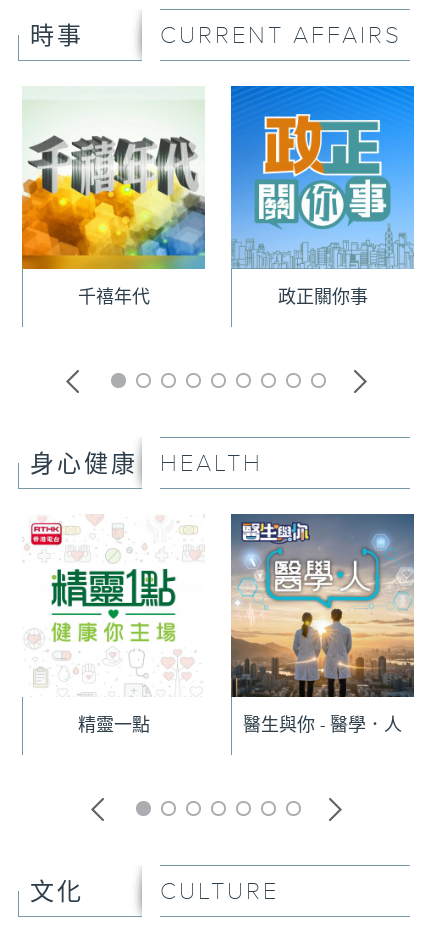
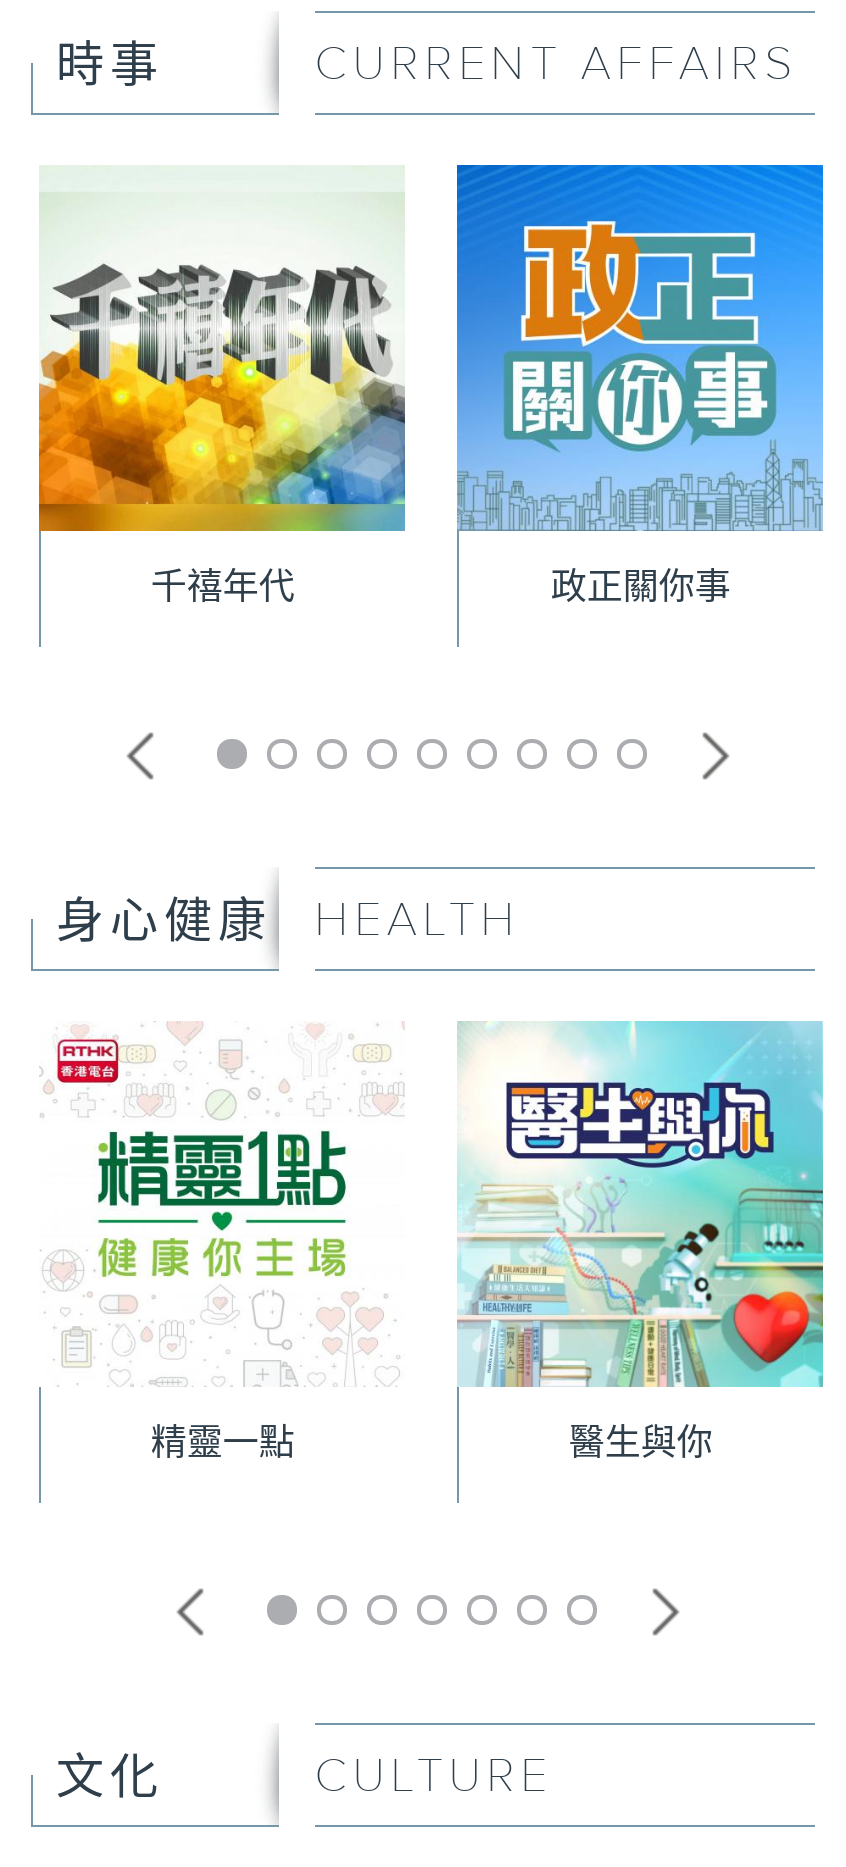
[230,513,415,736] [image] | 醫生與你 - 醫學．人 -> [457,1019,825,1465] [image] | 醫生與你

